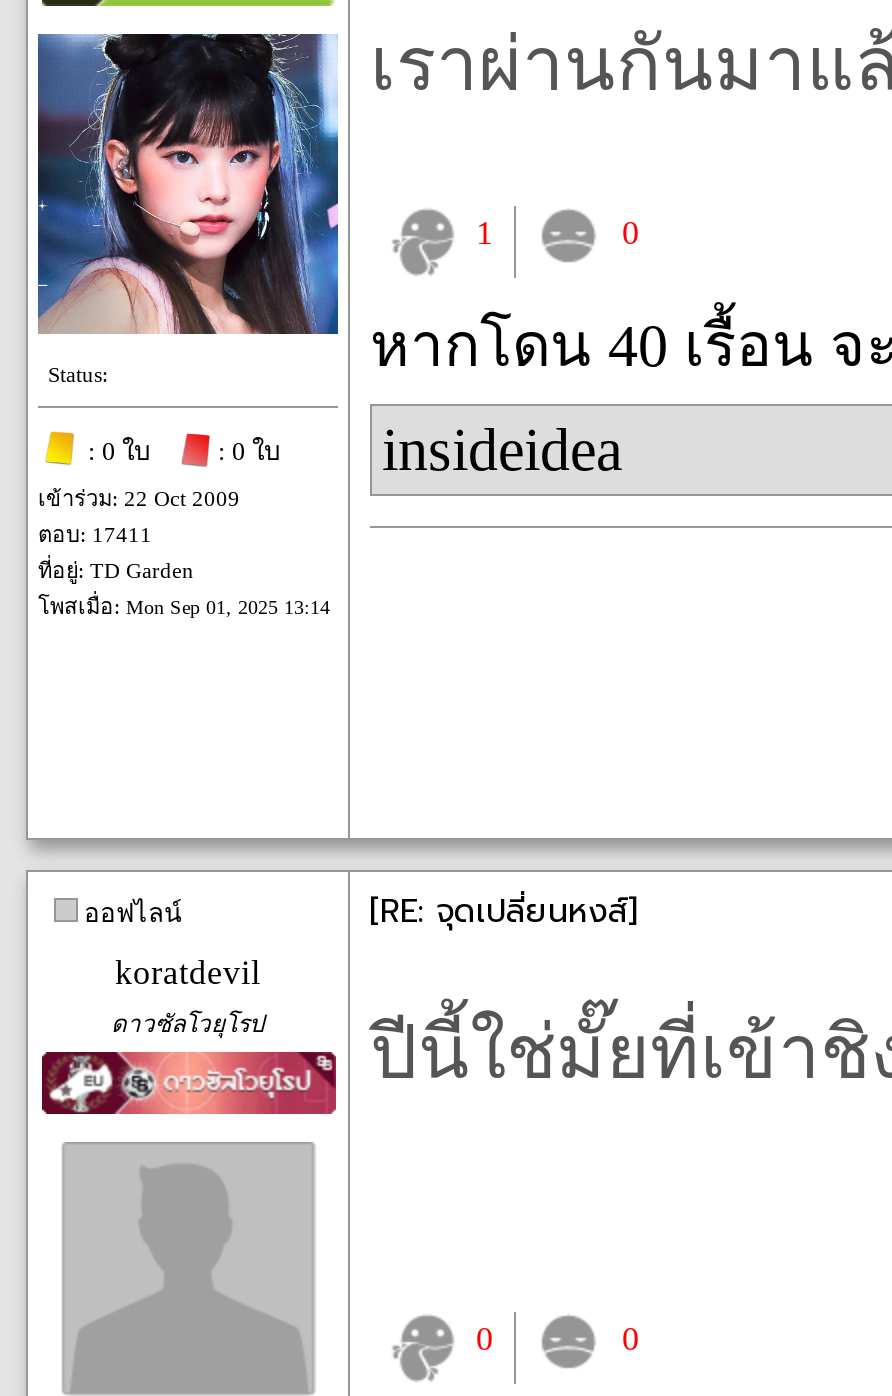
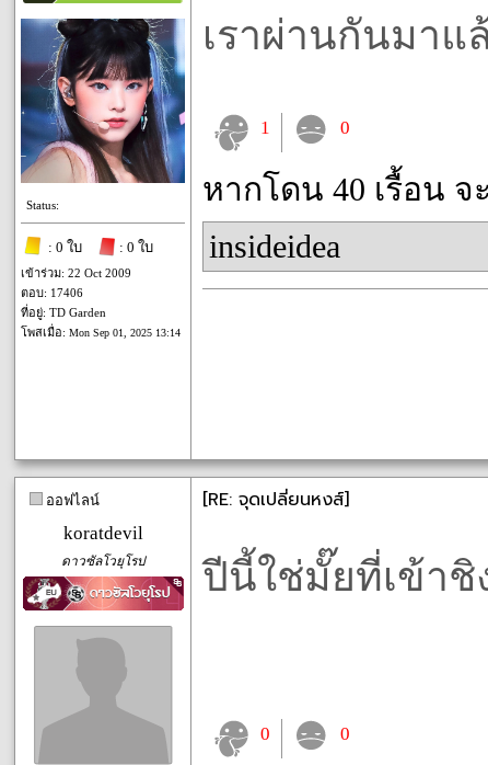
[38,522,152,546] ตอบ: 17411 -> [21,286,83,299] ตอบ: 17406

